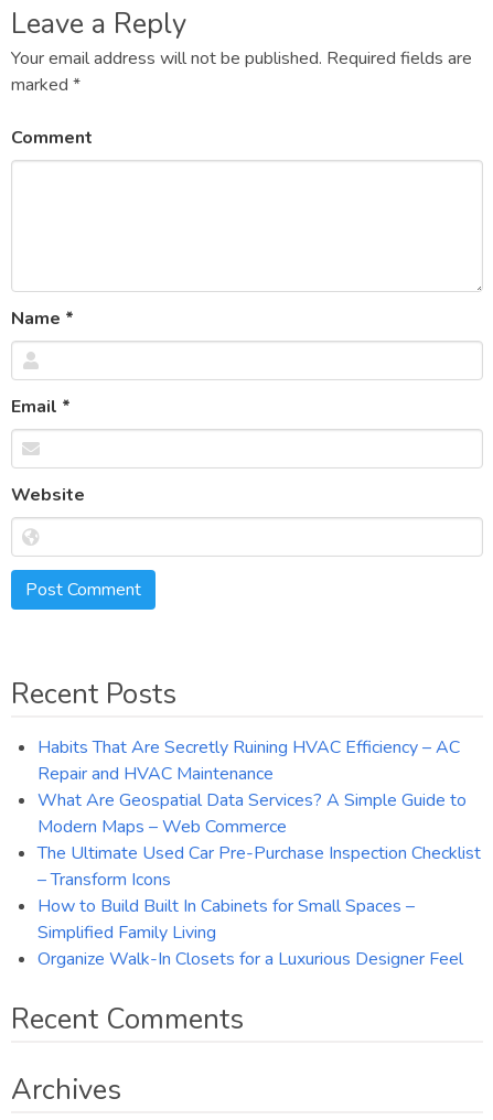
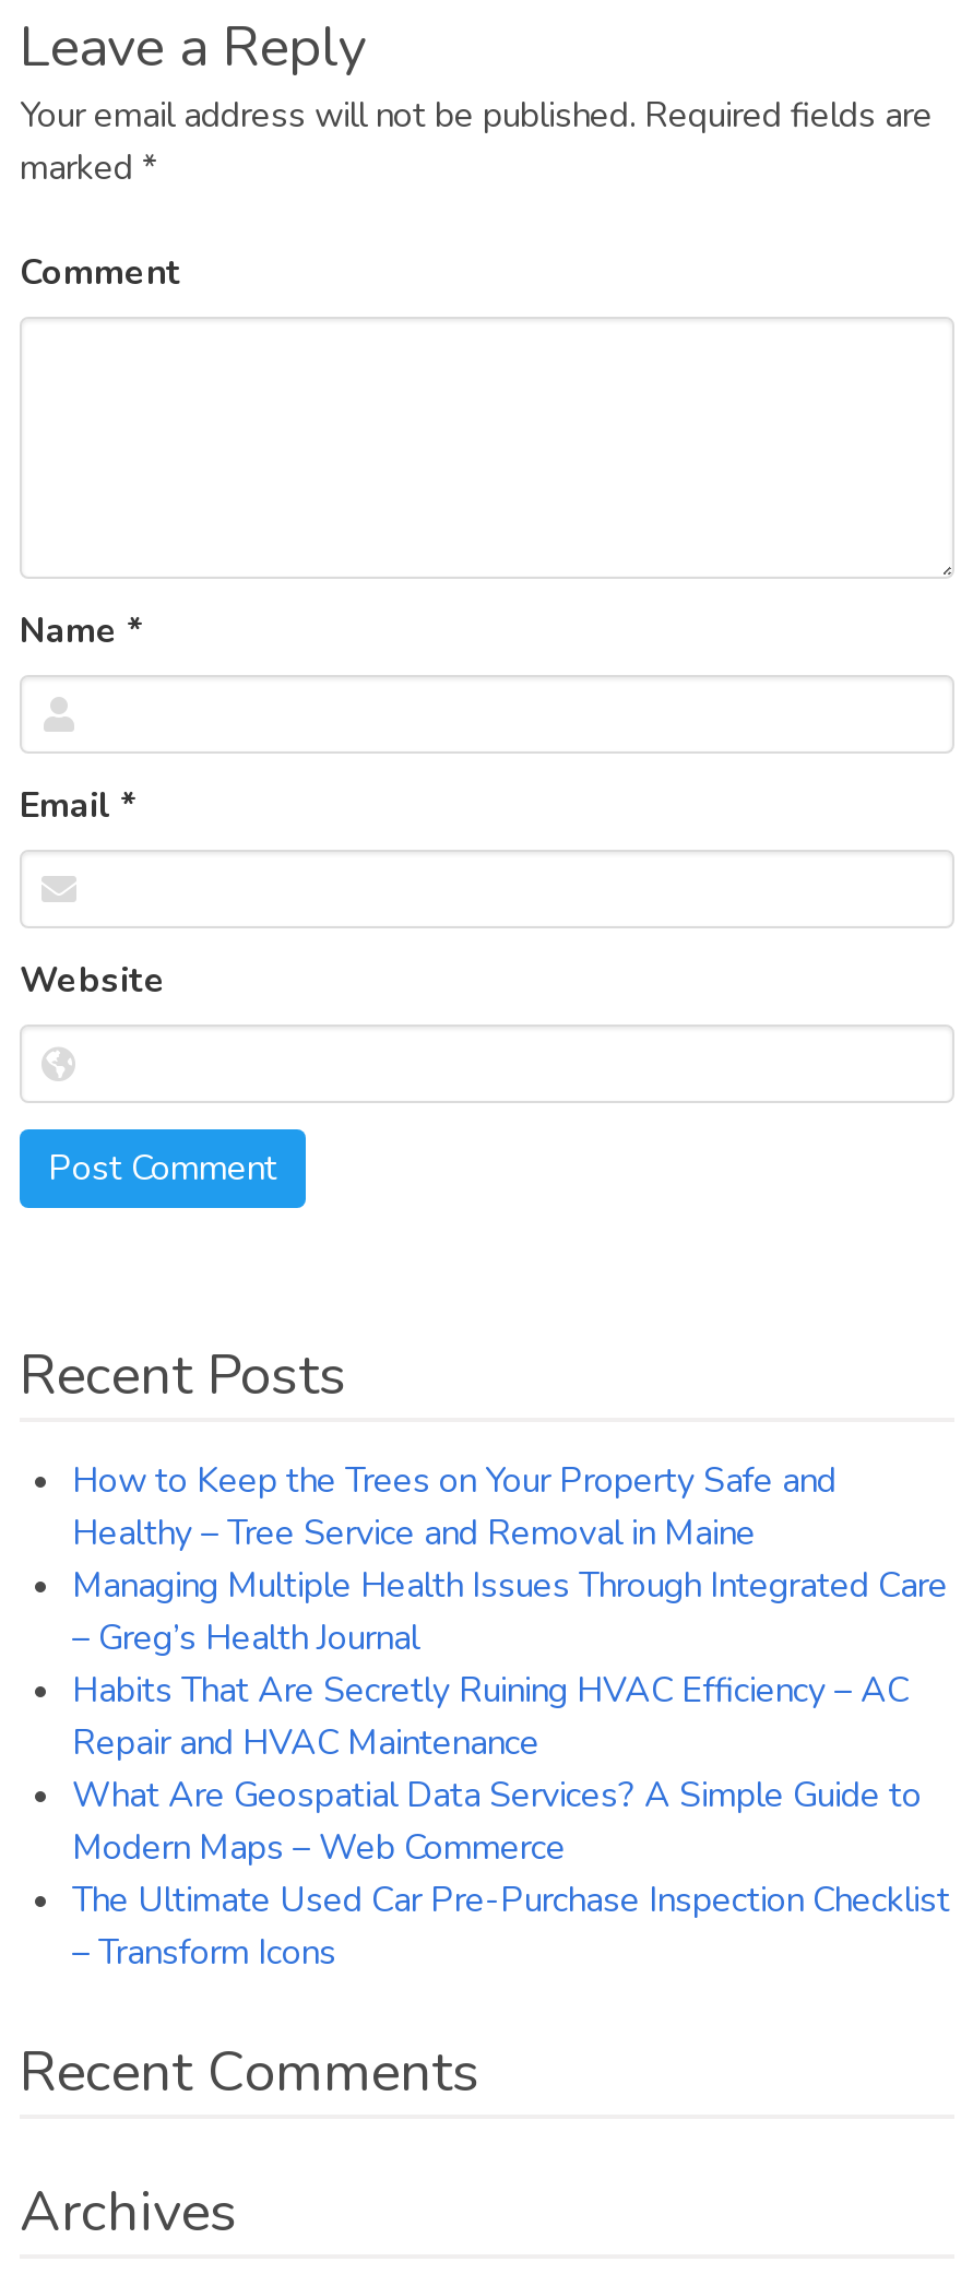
none -> [72,1457,948,1662] How to Keep the Trees on Your Property Safe and | Healthy – Tree Service and Removal in Maine | Managing Multiple Health Issues Through Integrated Care | – Greg’s Health Journal
moved [37,735,481,892] -> [72,1667,950,1977]: Habits That Are Secretly Ruining HVAC Efficiency – AC | Repair and HVAC Maintenance | What Are Geospatial Data Services? A Simple Guide to | Modern Maps – Web Commerce | The Ultimate Used Car Pre-Purchase Inspection Checklist | – Transform Icons
[37,894,463,971] How to Build Built In Cabinets for Small Spaces – | Simplified Family Living | Organize Walk-In Closets for a Luxurious Designer Feel -> none

